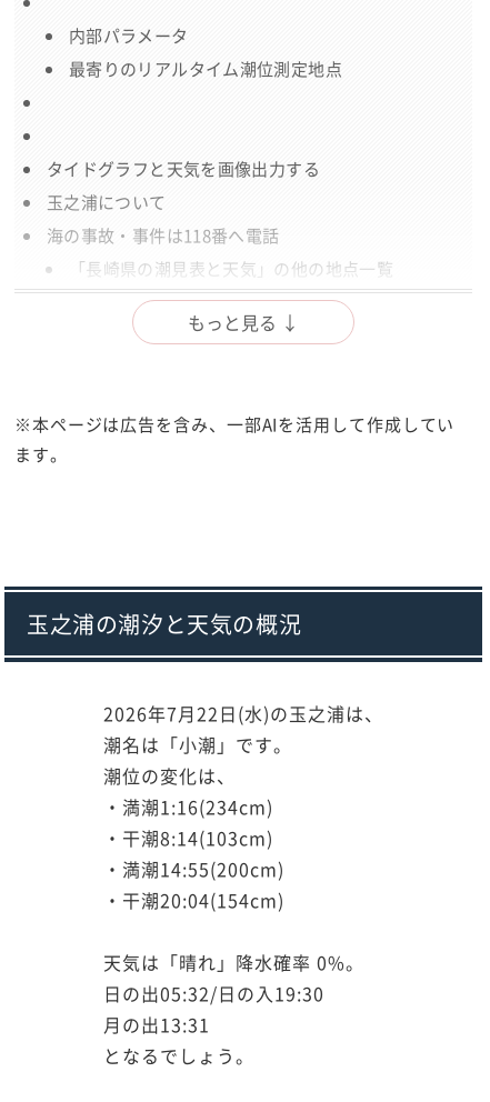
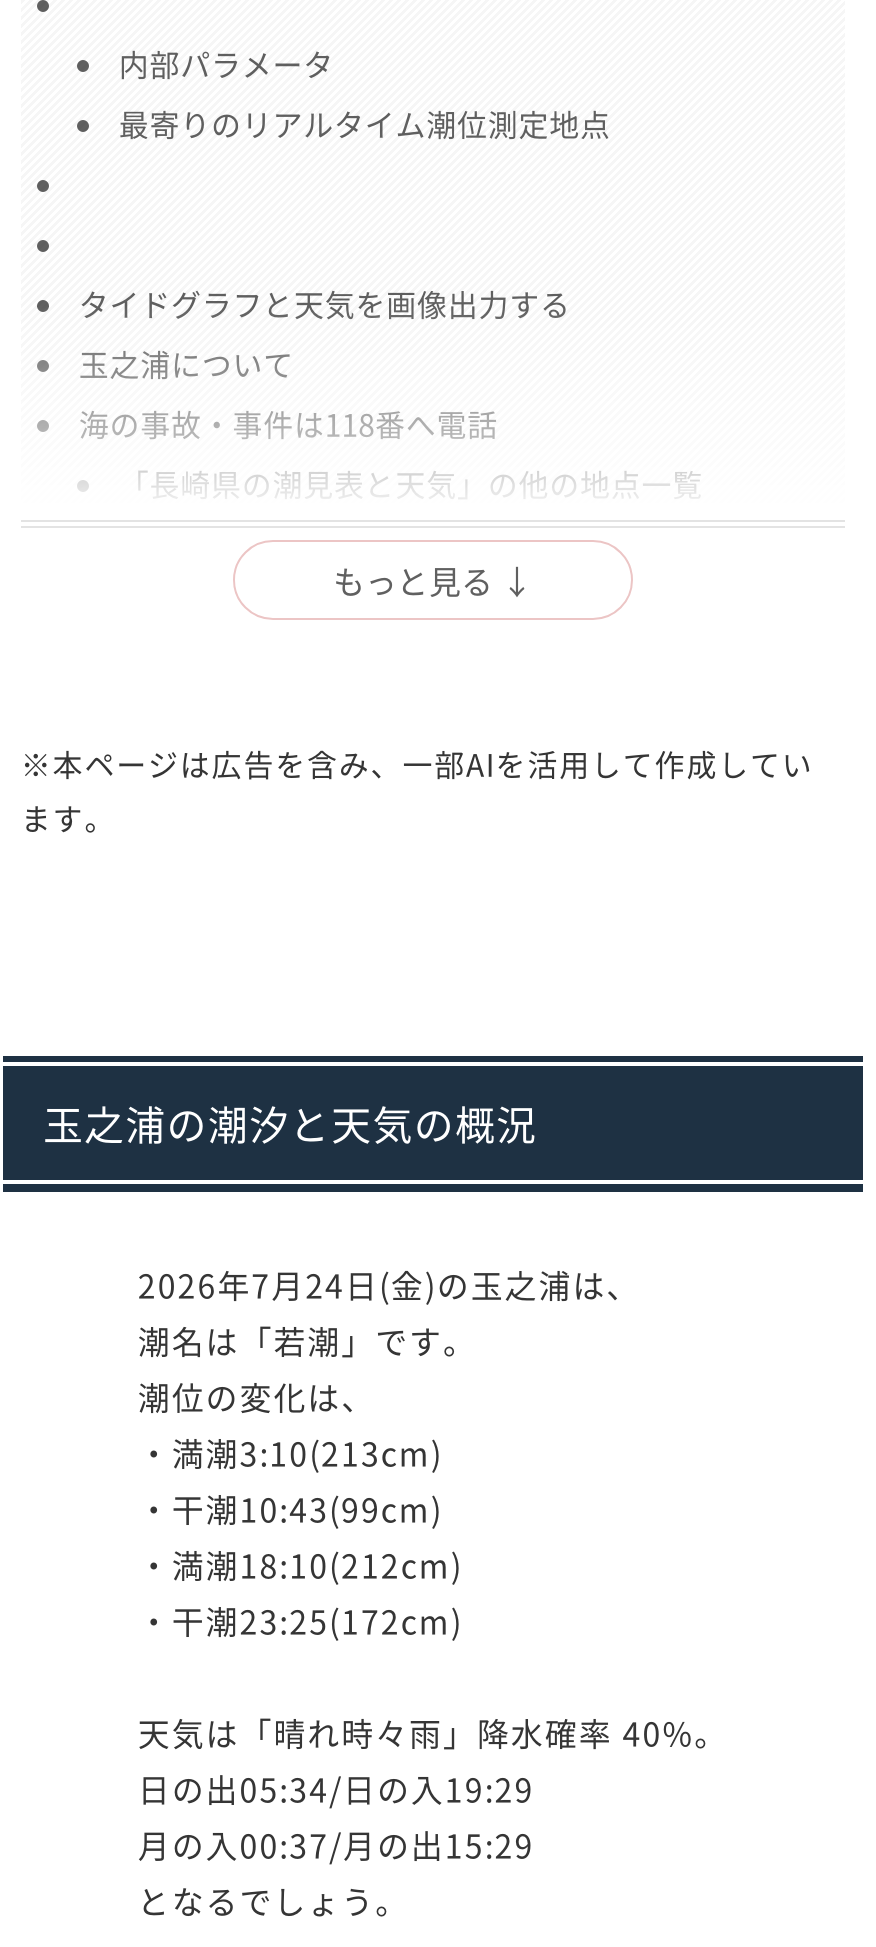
[104,700,383,726] 2026年7月22日(水)の玉之浦は、 -> [138,1260,640,1308] 2026年7月24日(金)の玉之浦は、
[104,731,292,758] 潮名は「小潮」です。 -> [138,1316,477,1364] 潮名は「若潮」です。
[104,793,284,913] ・満潮1:16(234cm) | ・干潮8:14(103cm) | ・満潮14:55(200cm) | ・干潮20:04(154cm) -> [138,1428,463,1644] ・満潮3:10(213cm) | ・干潮10:43(99cm) | ・満潮18:10(212cm) | ・干潮23:25(172cm)
[104,949,364,1037] 天気は「晴れ」降水確率 0%。 | 日の出05:32/日の入19:30 | 月の出13:31 -> [138,1708,728,1868] 天気は「晴れ時々雨」降水確率 40%。 | 日の出05:34/日の入19:29 | 月の入00:37/月の出15:29

